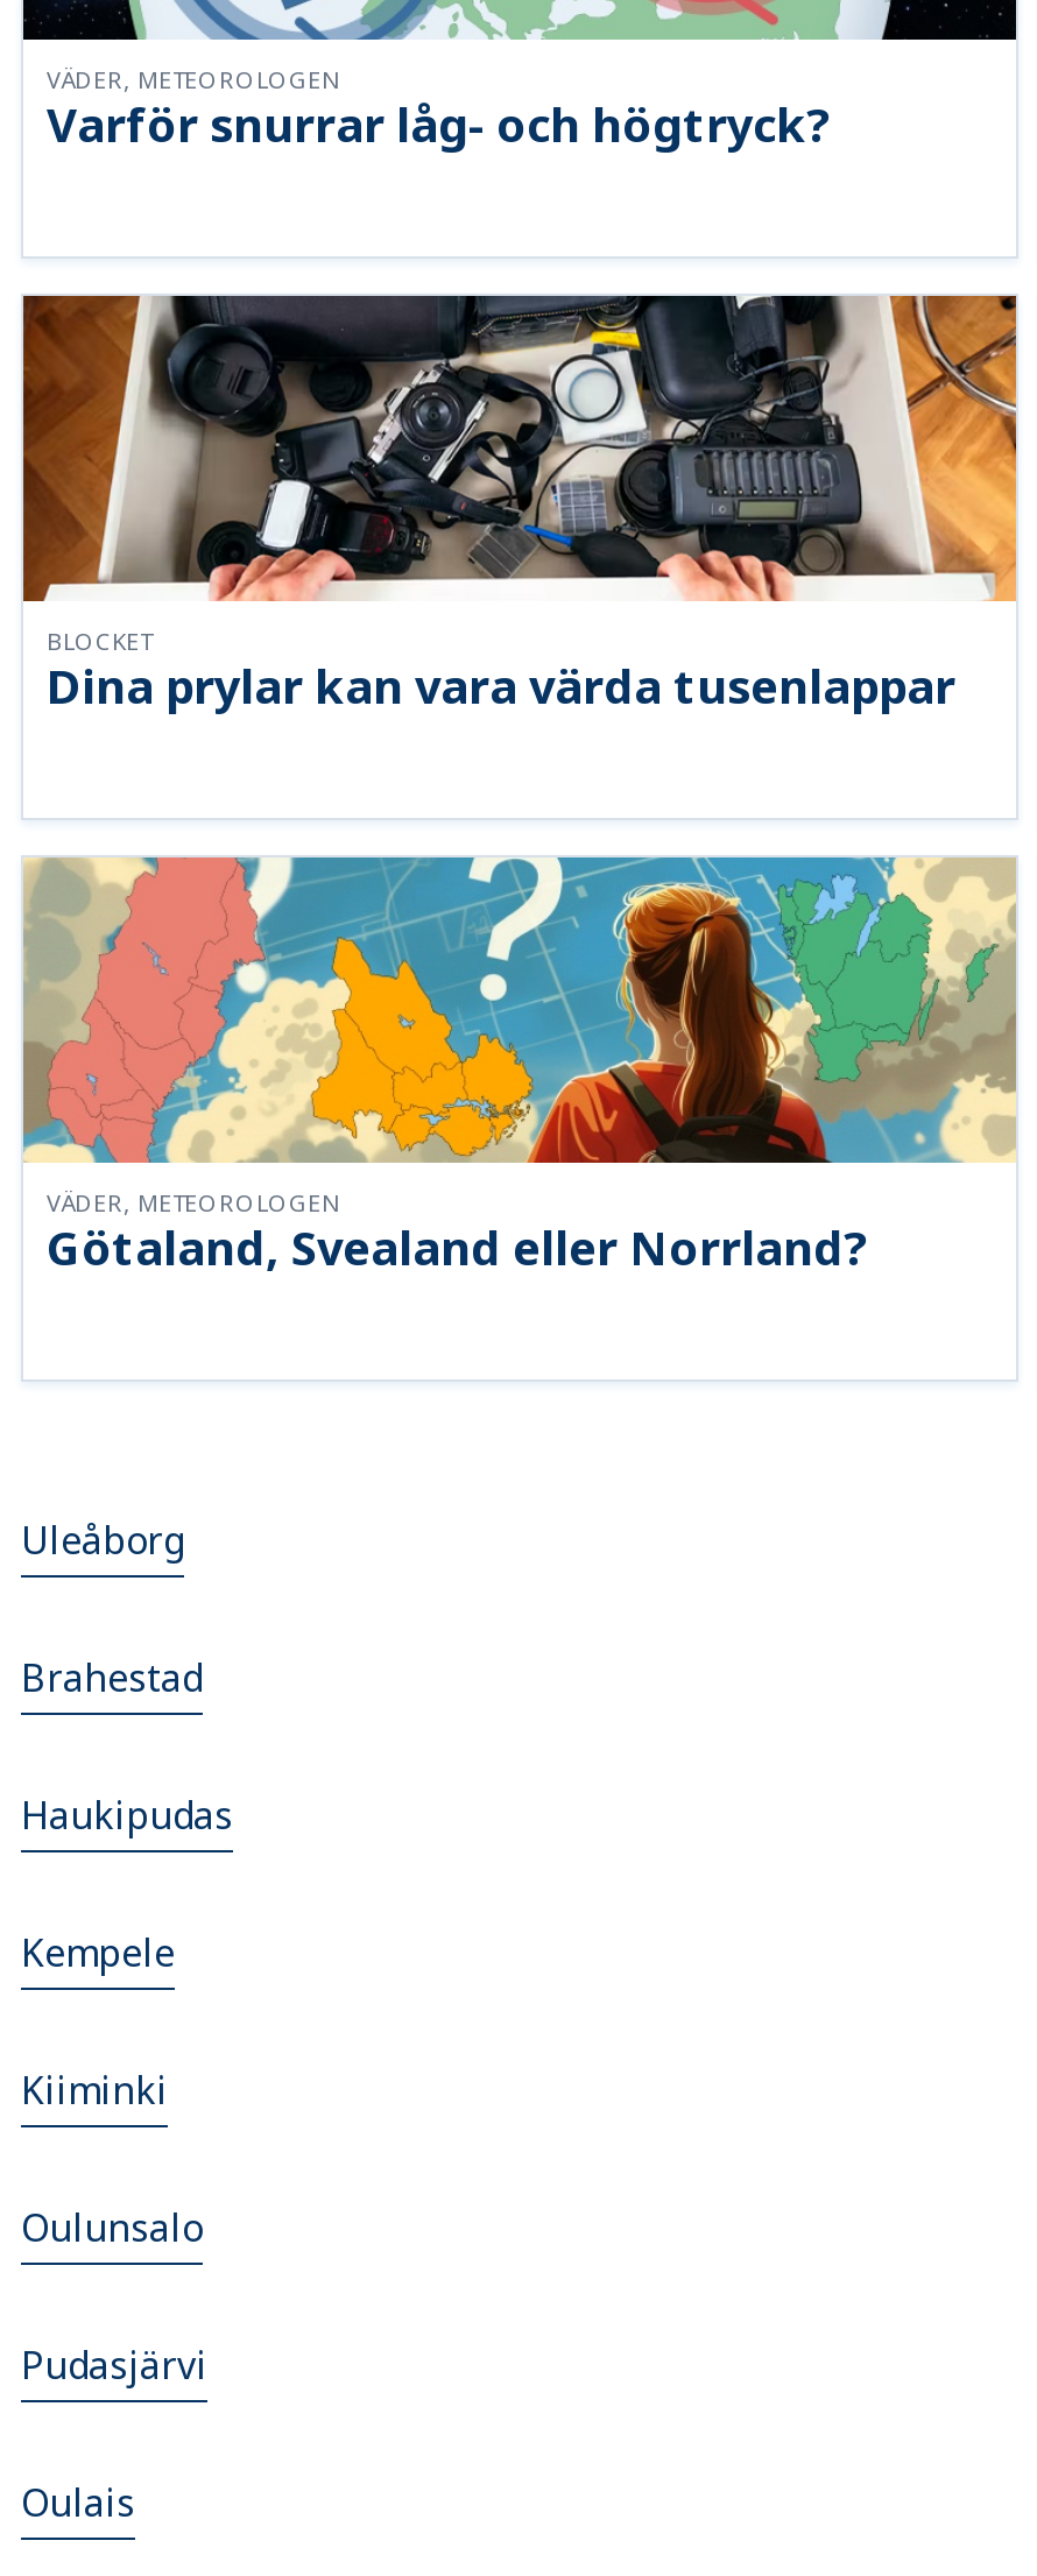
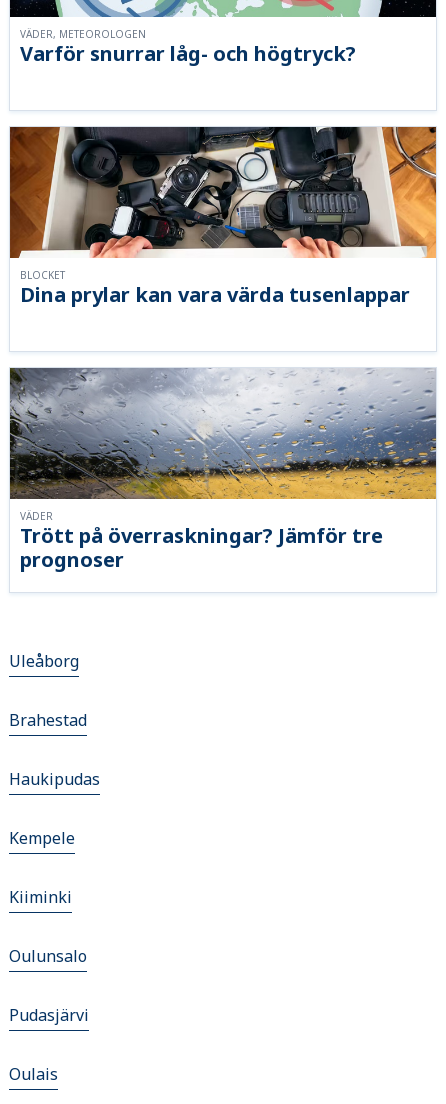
[21,855,1018,1220] [image] | VÄDER, METEOROLOGEN -> [9,367,437,523] [image] | VÄDER
[47,1217,867,1280] Götaland, Svealand eller Norrland? -> [20,522,383,573] Trött på överraskningar? Jämför tre | prognoser

